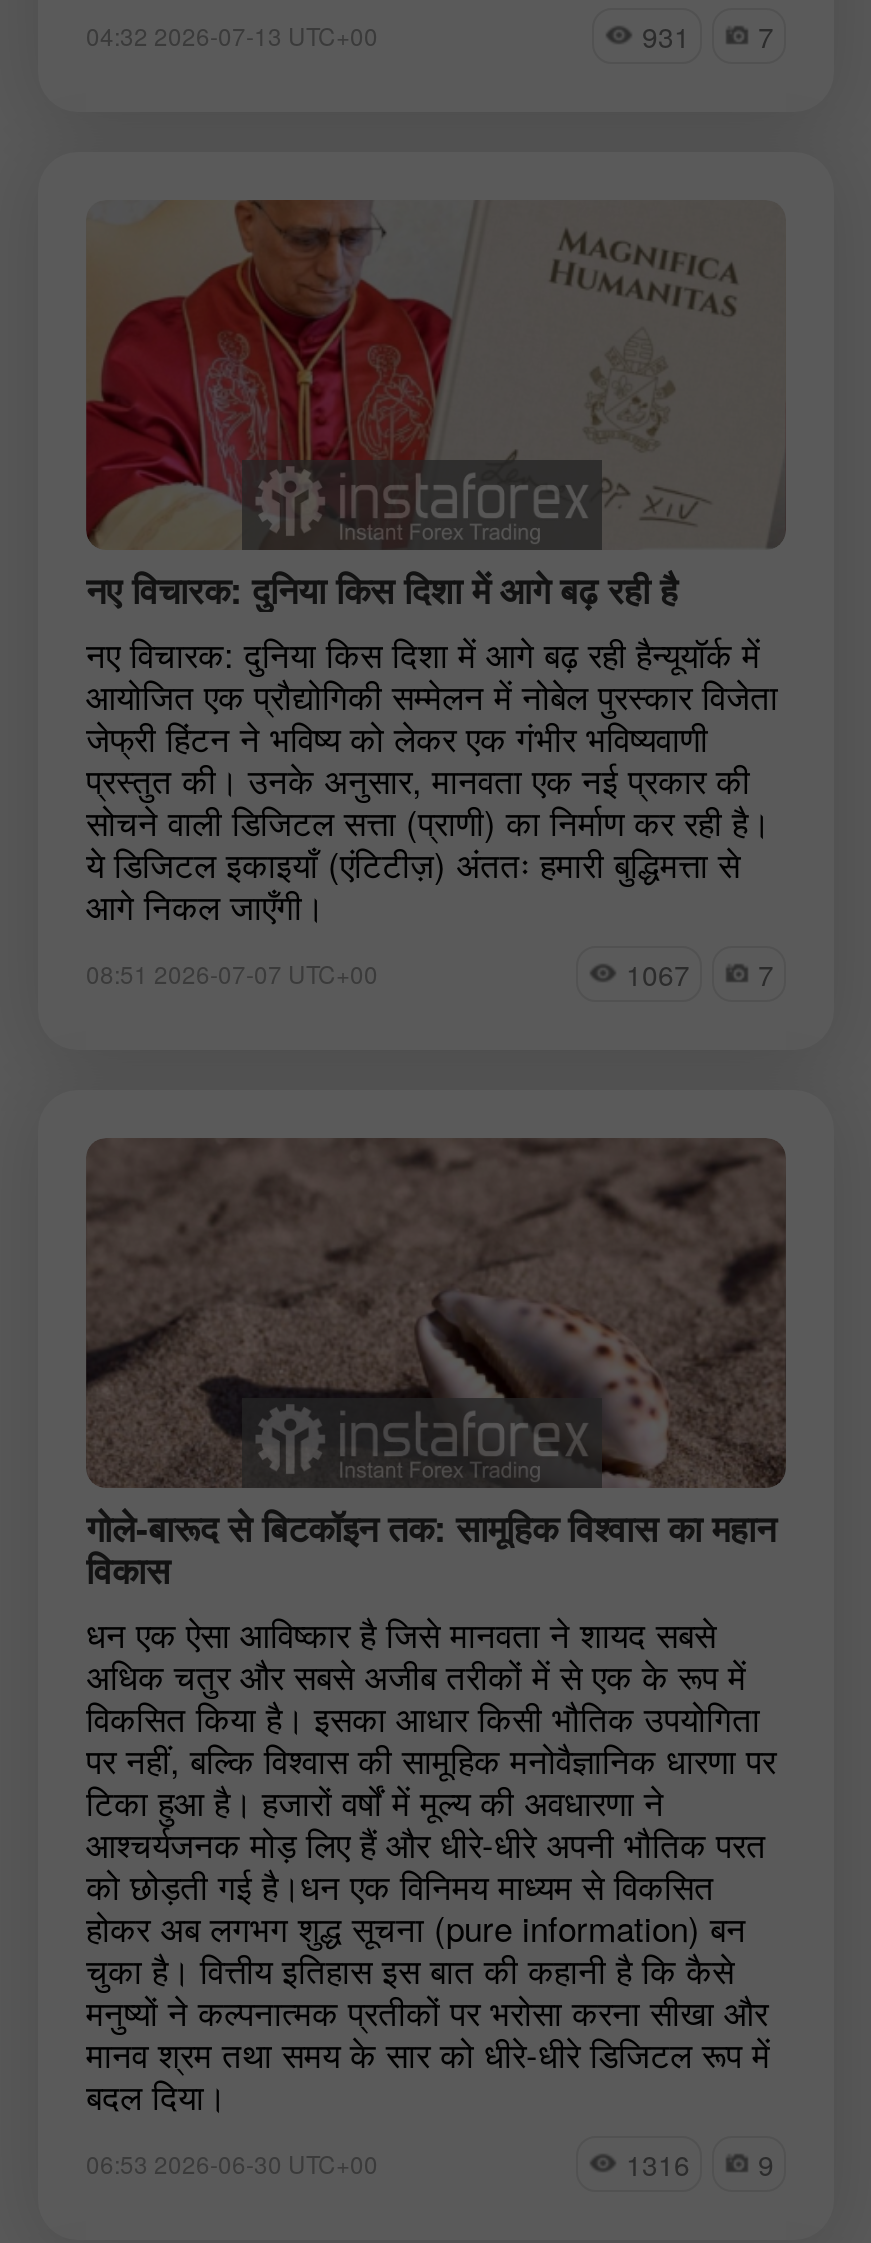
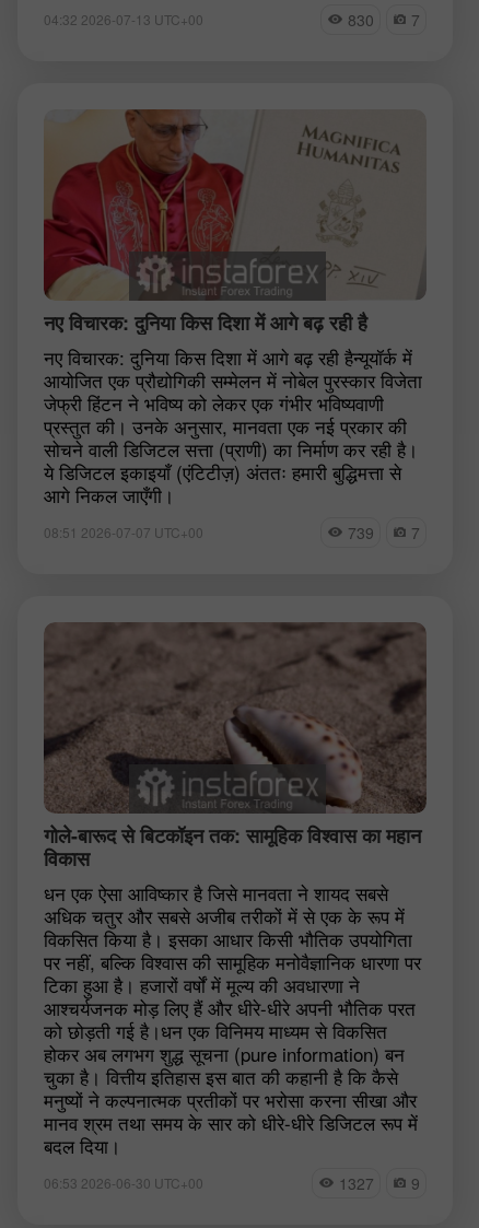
[642,16,774,56] 931 7 -> [348,9,420,31] 830 7
[626,954,774,994] 1067 7 -> [348,522,420,543] 739 7
[626,2144,774,2184] 1316 9 -> [339,1172,420,1194] 1327 9

